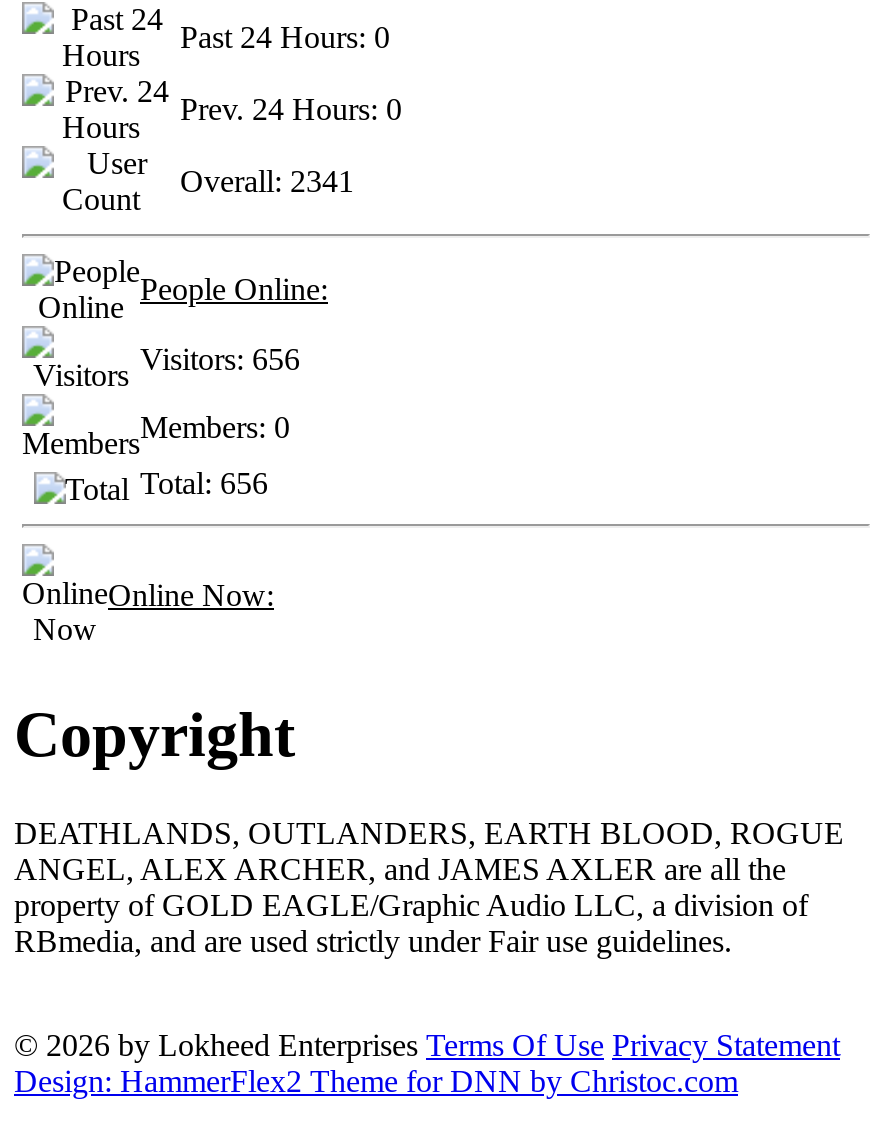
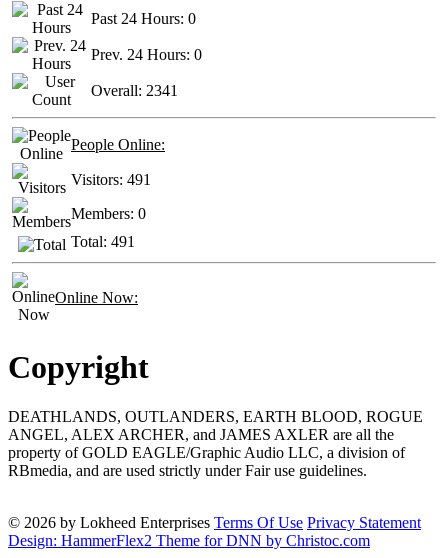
[140,342,300,376] Visitors: 656 -> [71,171,151,188] Visitors: 491
[140,466,268,500] Total: 656 -> [71,233,135,250] Total: 491

